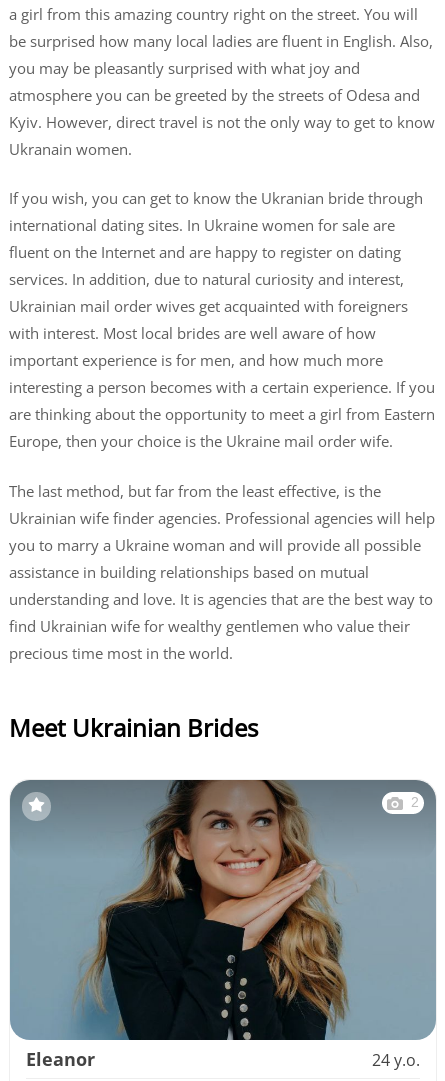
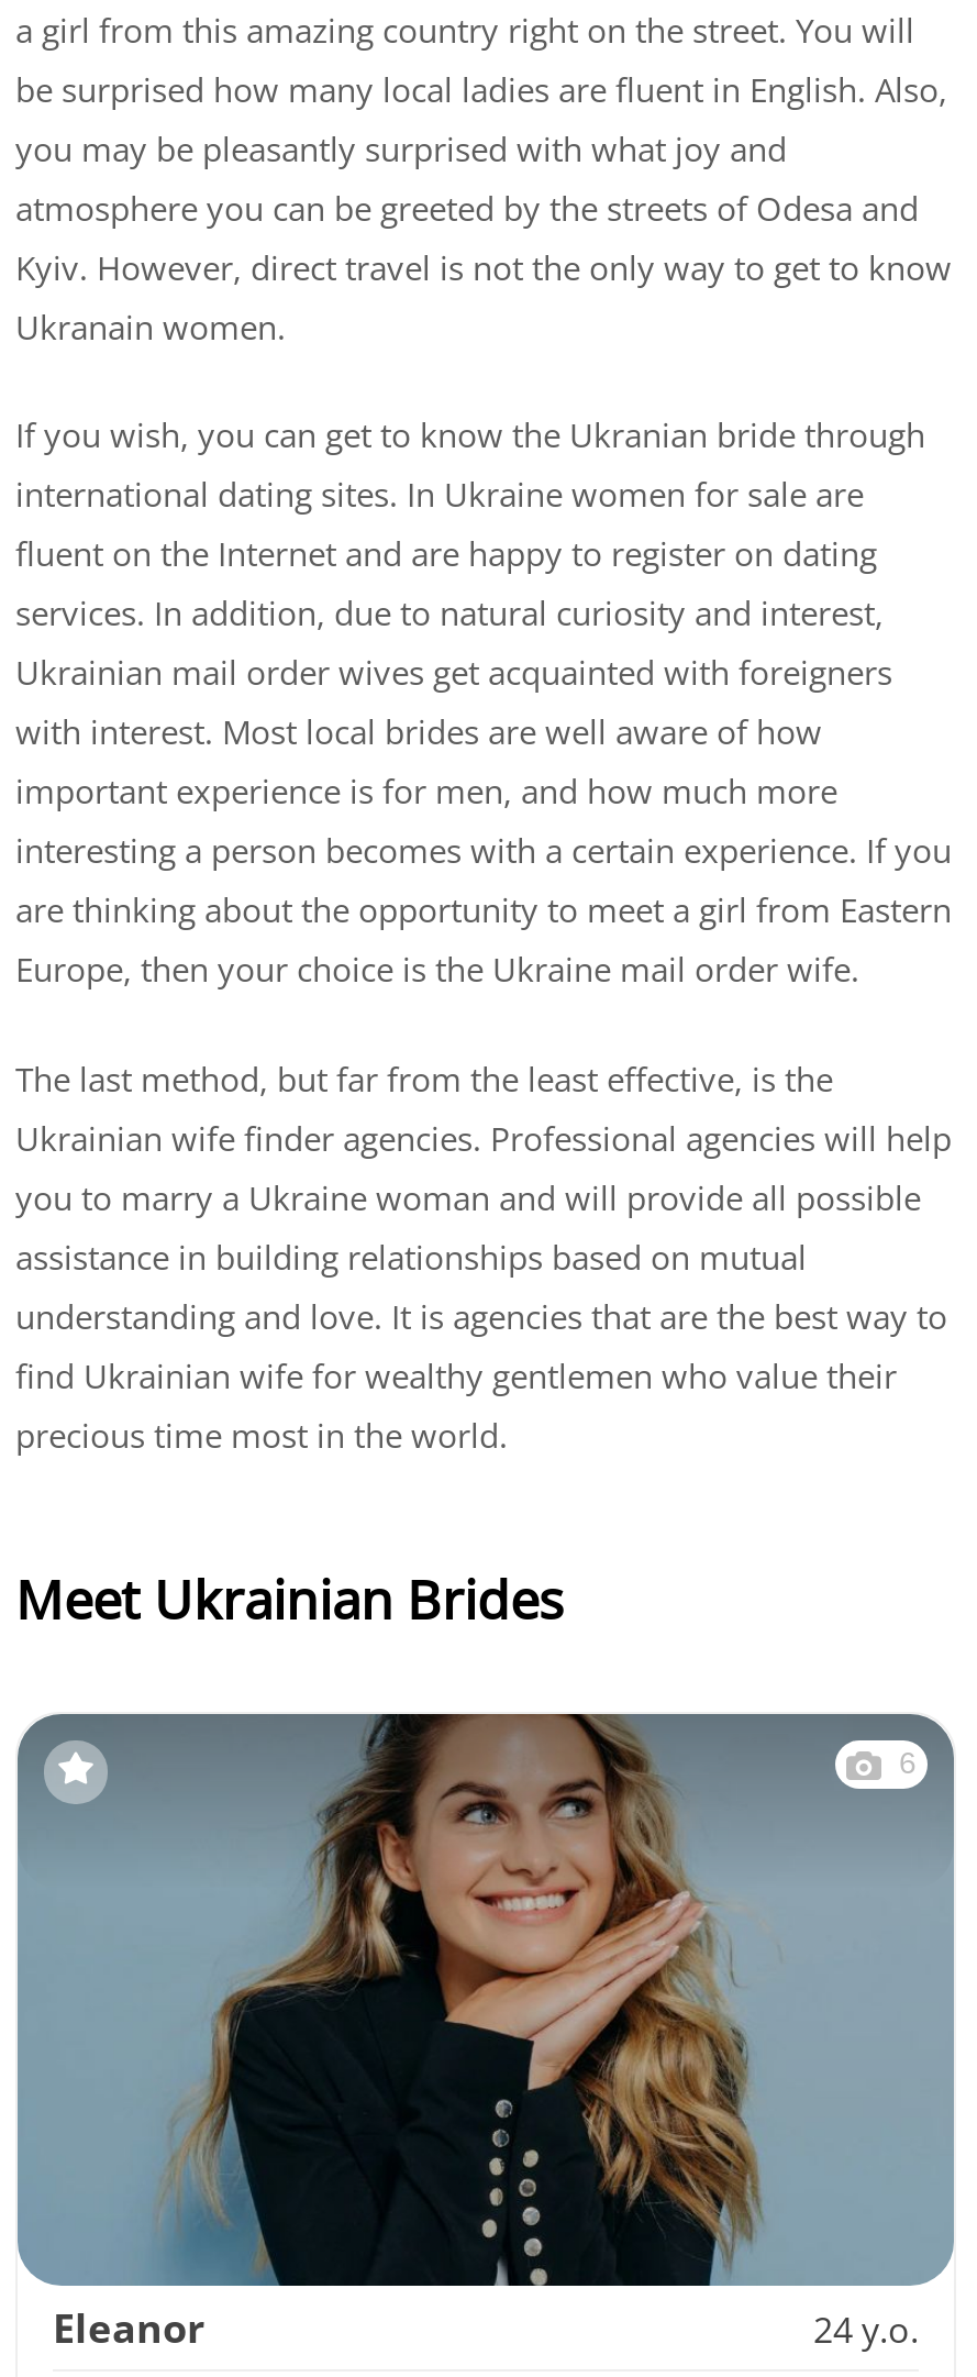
[411,794,419,810] 2 -> [899,1746,917,1782] 6

